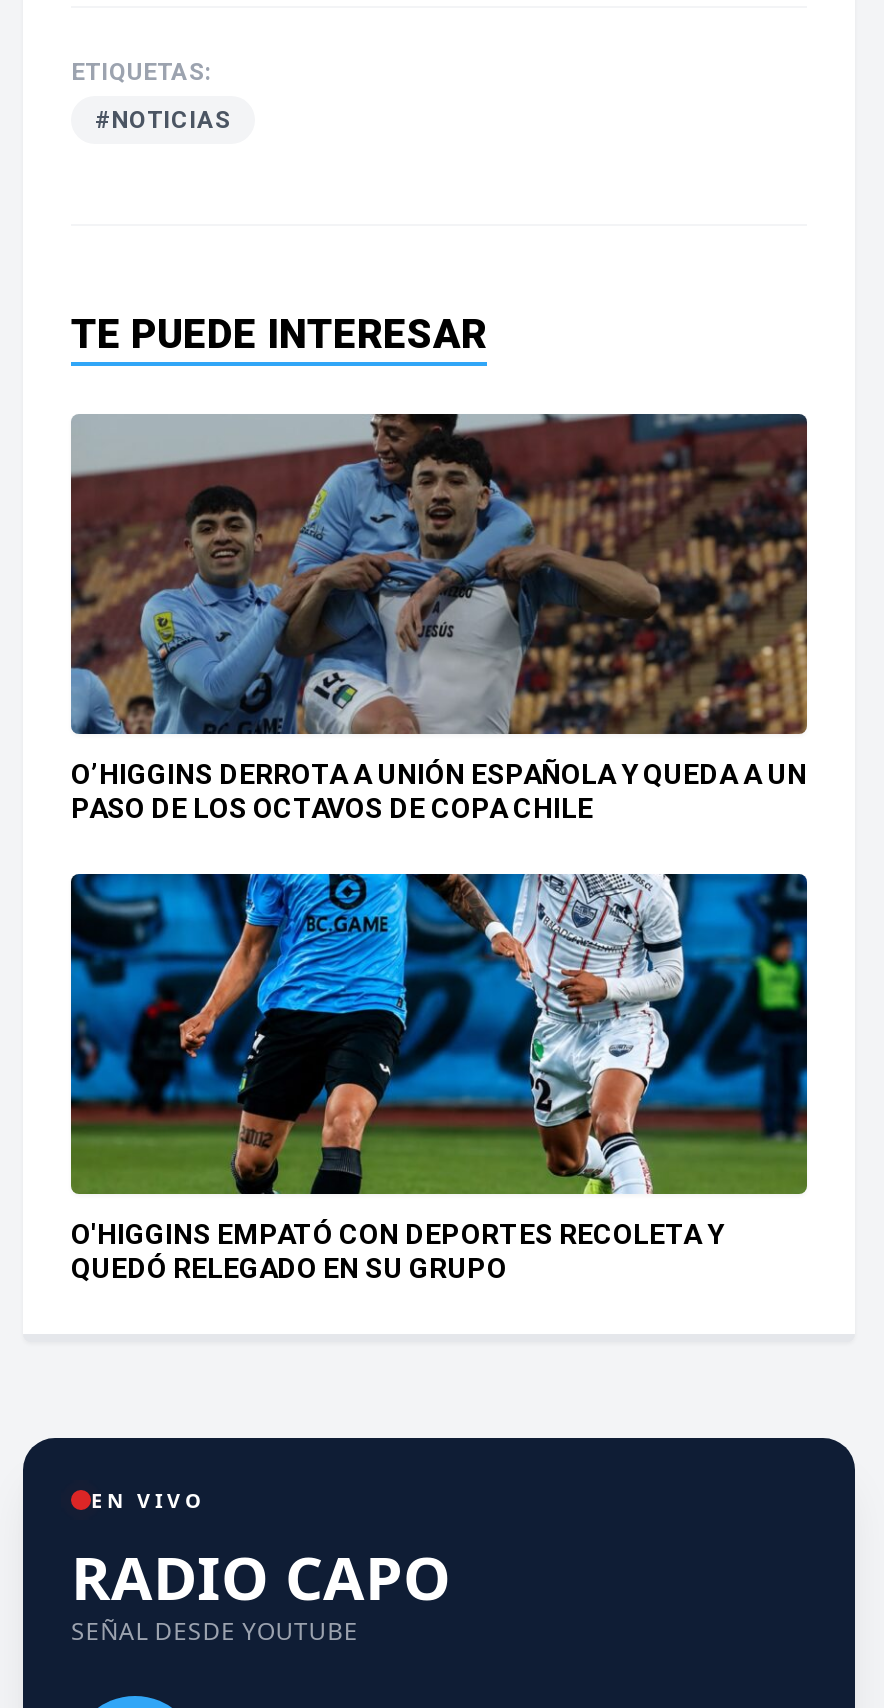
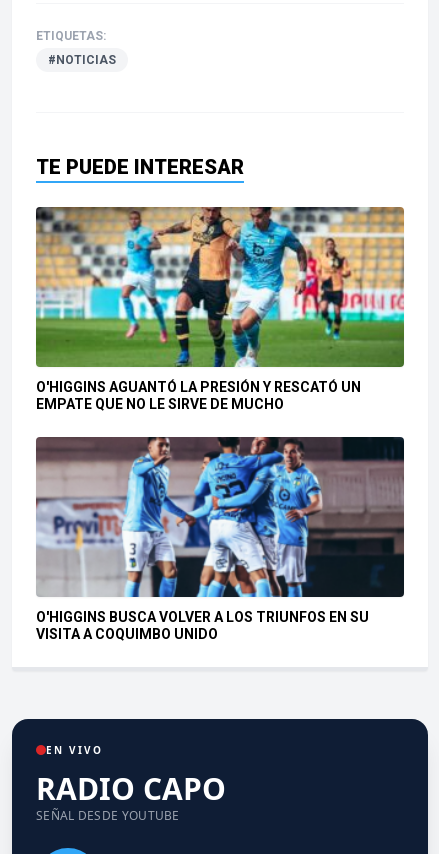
[69,412,809,823] [image] | O’HIGGINS DERROTA A UNIÓN ESPAÑOLA Y QUEDA A UN | PASO DE LOS OCTAVOS DE COPA CHILE -> [35,206,405,411] [image] | O'HIGGINS AGUANTÓ LA PRESIÓN Y RESCATÓ UN | EMPATE QUE NO LE SIRVE DE MUCHO
[69,872,809,1283] [image] | O'HIGGINS EMPATÓ CON DEPORTES RECOLETA Y | QUEDÓ RELEGADO EN SU GRUPO -> [35,436,405,641] [image] | O'HIGGINS BUSCA VOLVER A LOS TRIUNFOS EN SU | VISITA A COQUIMBO UNIDO

